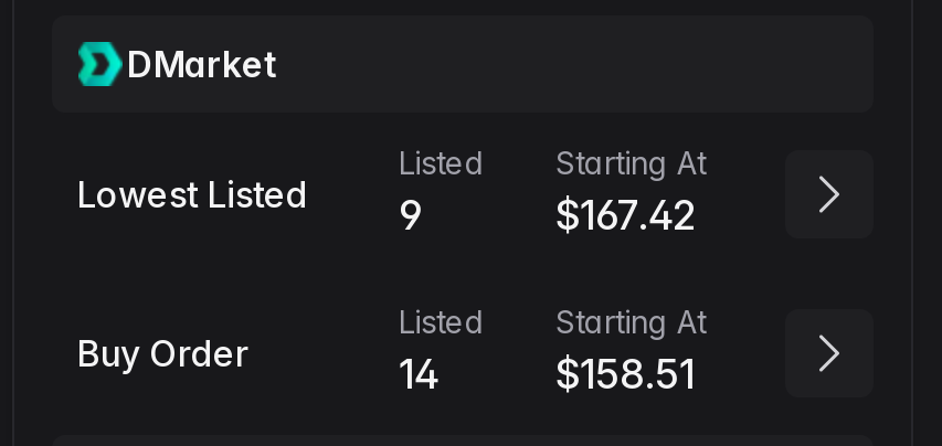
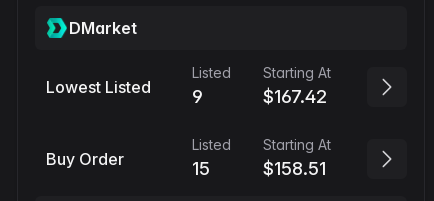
[399,350,438,396] 14 -> [192,157,210,178] 15

